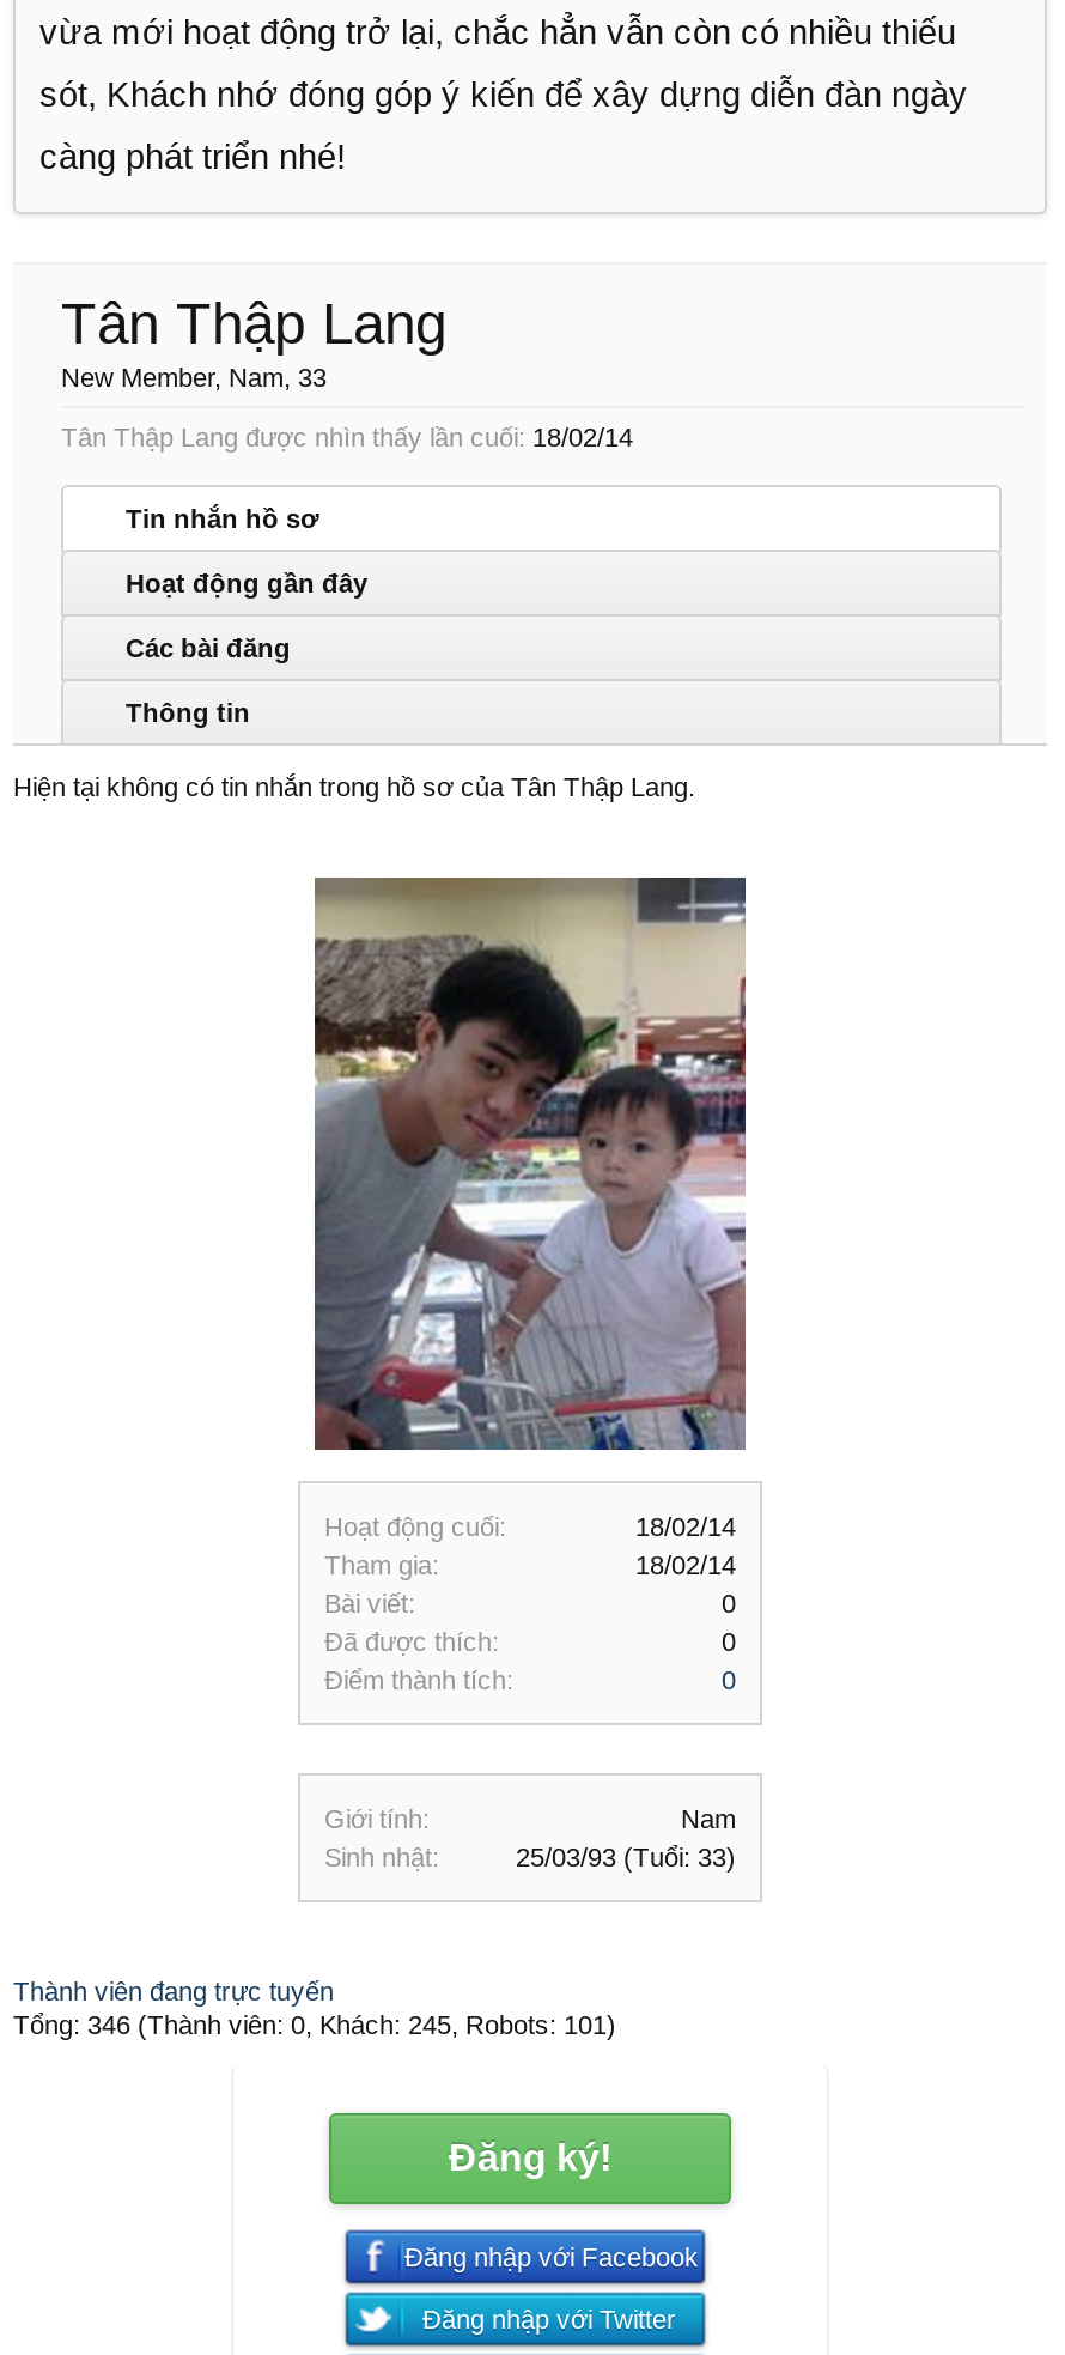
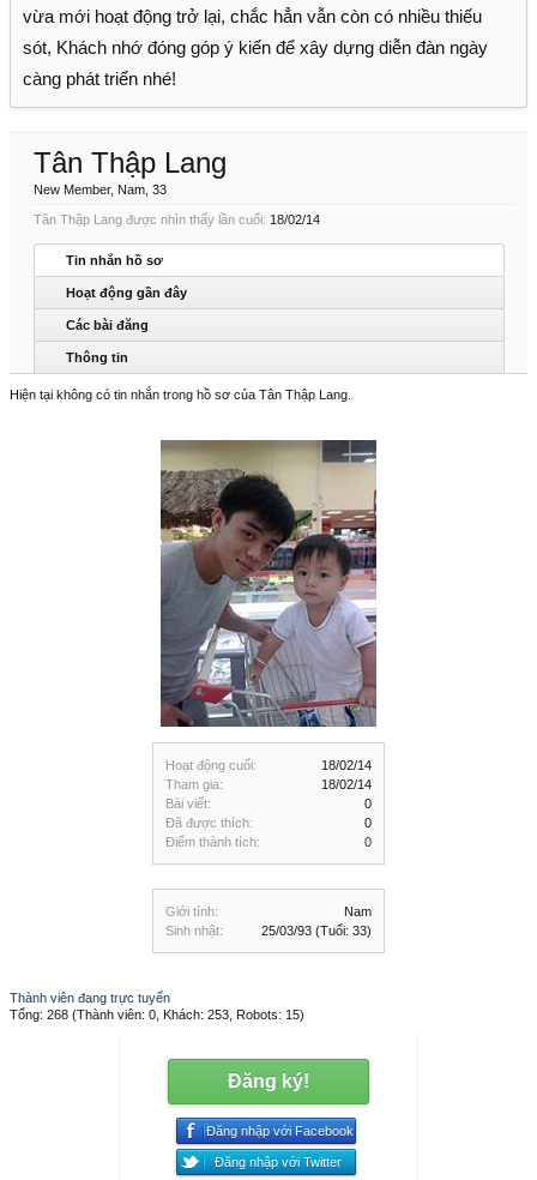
[13,2010,616,2039] Tổng: 346 (Thành viên: 0, Khách: 245, Robots: 101) -> [10,1007,304,1022] Tổng: 268 (Thành viên: 0, Khách: 253, Robots: 15)

